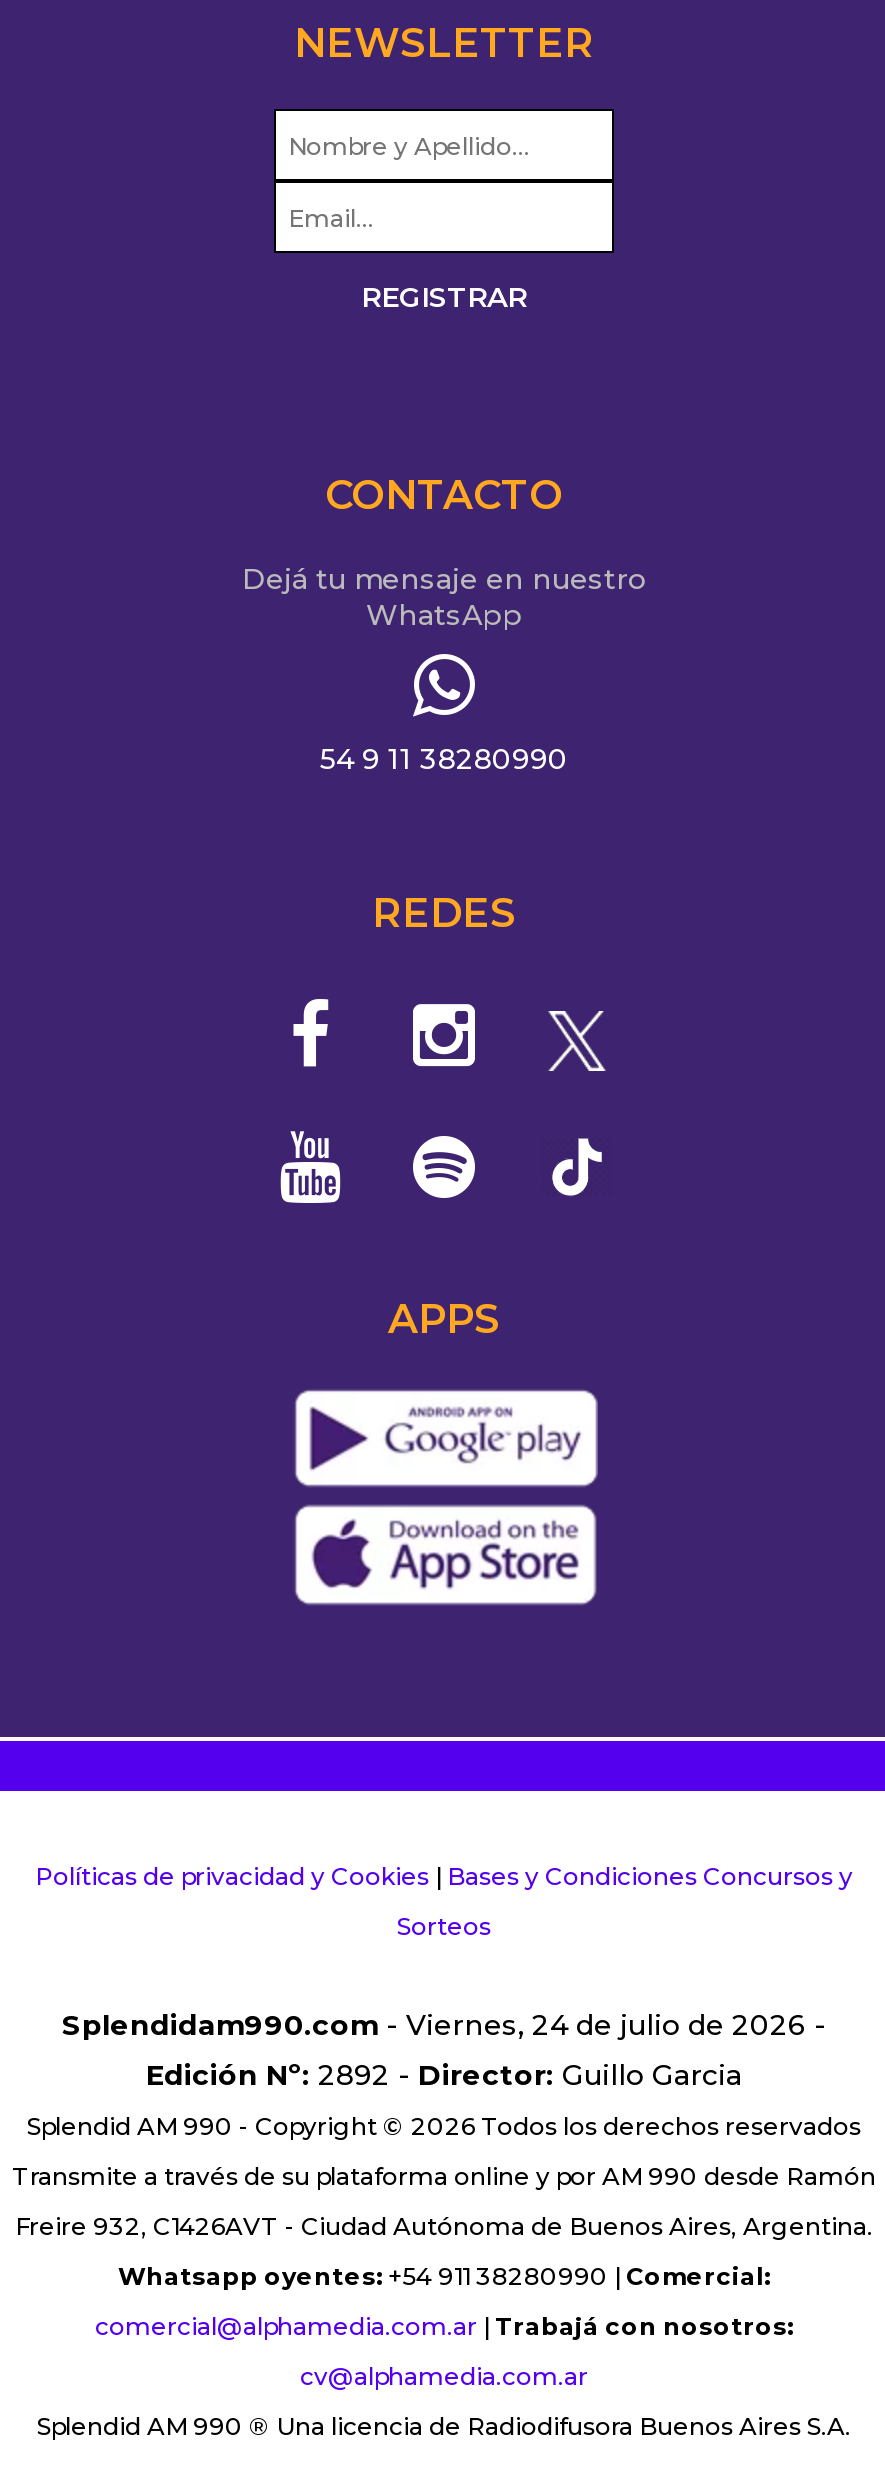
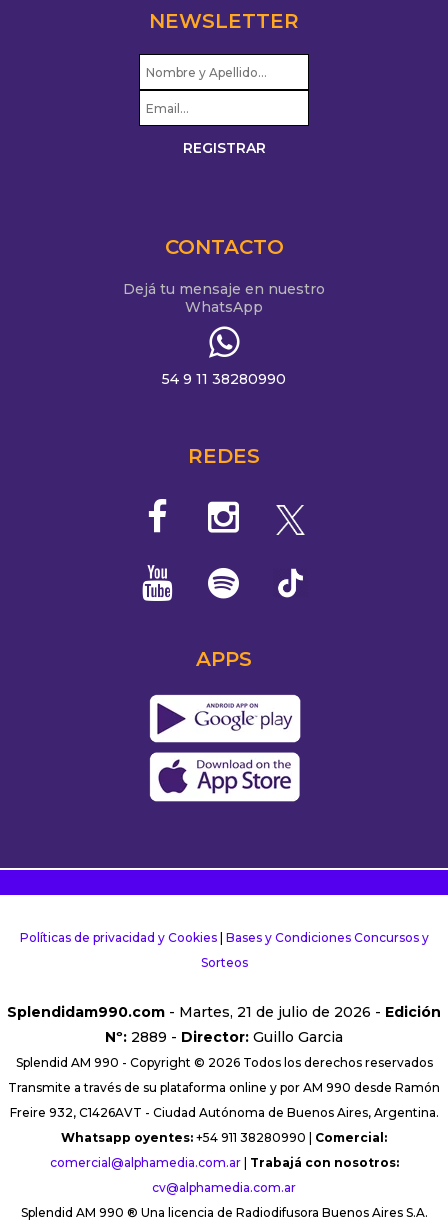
[62,2008,826,2094] Splendidam990.com - Viernes, 24 de julio de 2026 - | Edición Nº: 2892 - Director: Guillo Garcia -> [7,1003,441,1046] Splendidam990.com - Martes, 21 de julio de 2026 - Edición | Nº: 2889 - Director: Guillo Garcia

